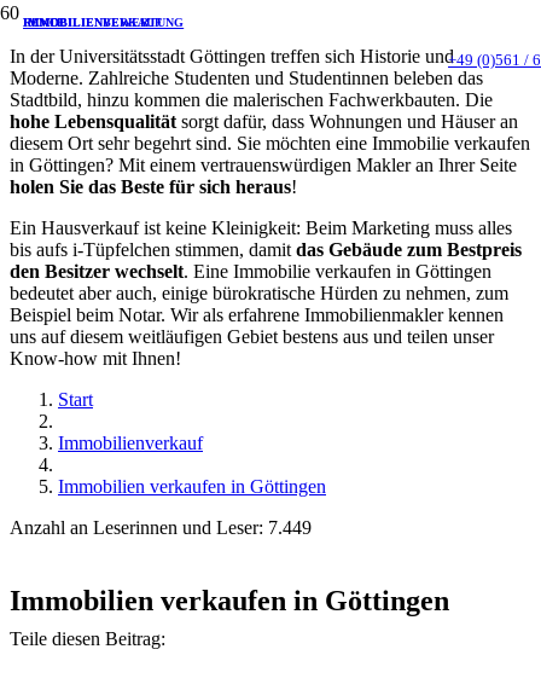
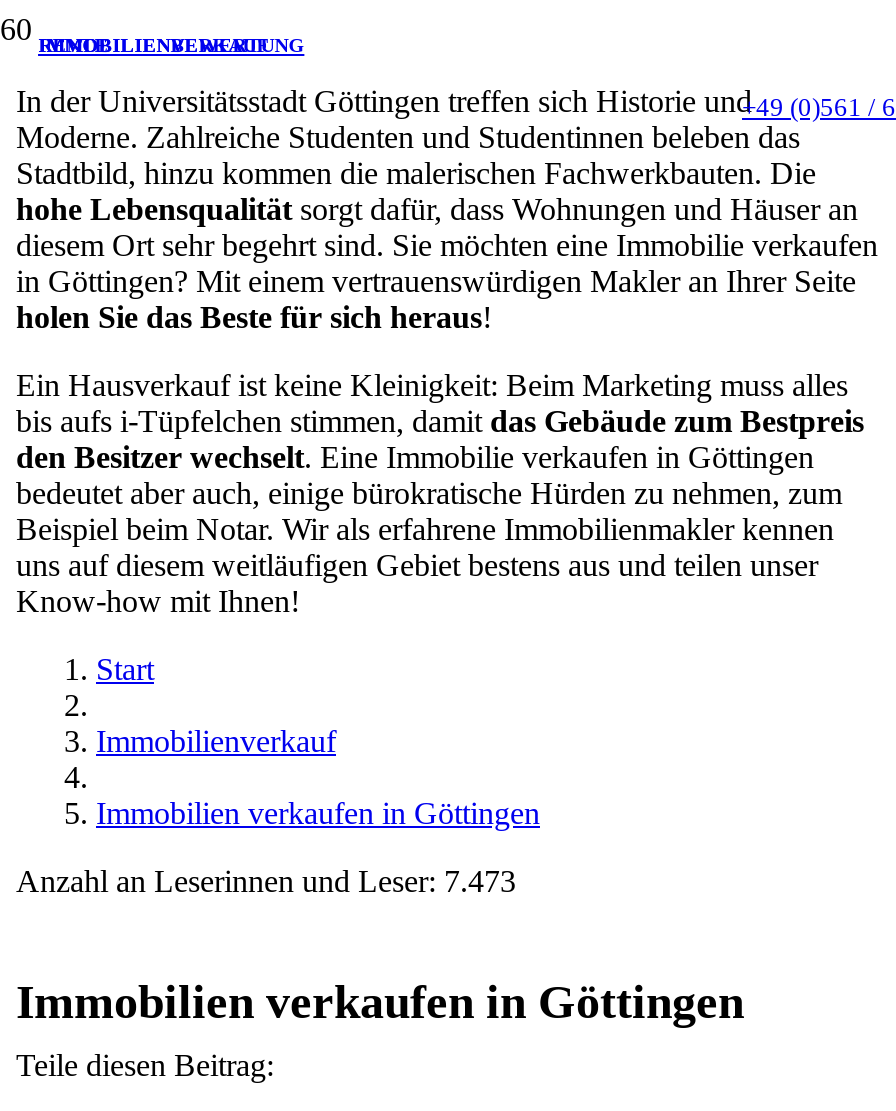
[10,517,312,538] Anzahl an Leserinnen und Leser: 7.449 -> [16,864,516,898] Anzahl an Leserinnen und Leser: 7.473

